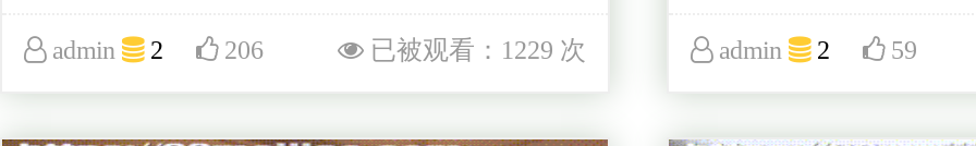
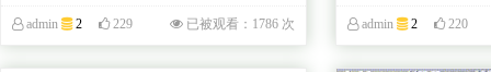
[218,37,586,63] 206 | 已被观看：1229 次 -> [110,17,295,31] 229 | 已被观看：1786 次
[884,37,917,63] 59 -> [445,17,468,31] 220

